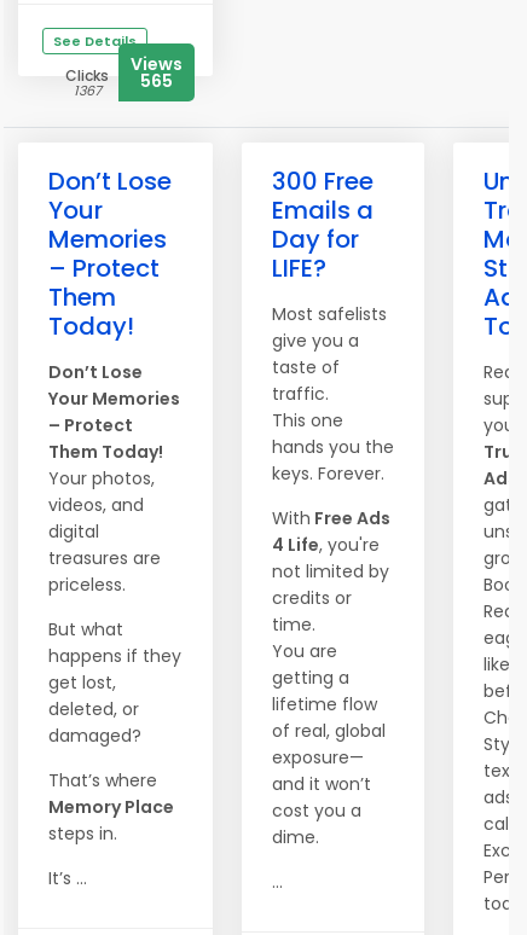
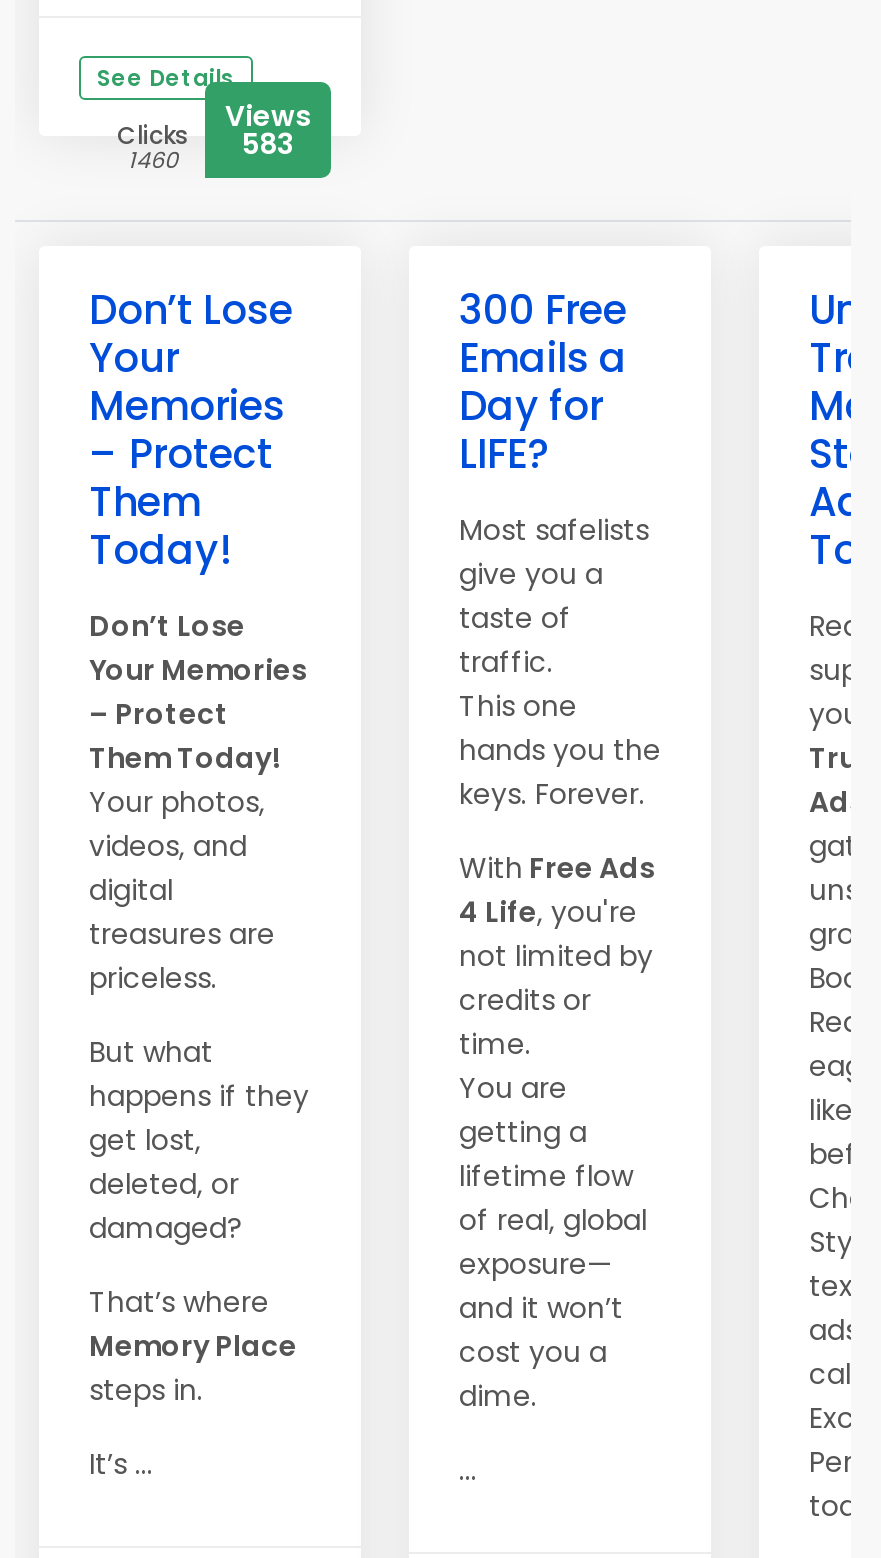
[140,69,173,93] 565 -> [241,124,295,164] 583
[73,81,101,100] 1367 -> [128,144,178,176] 1460

